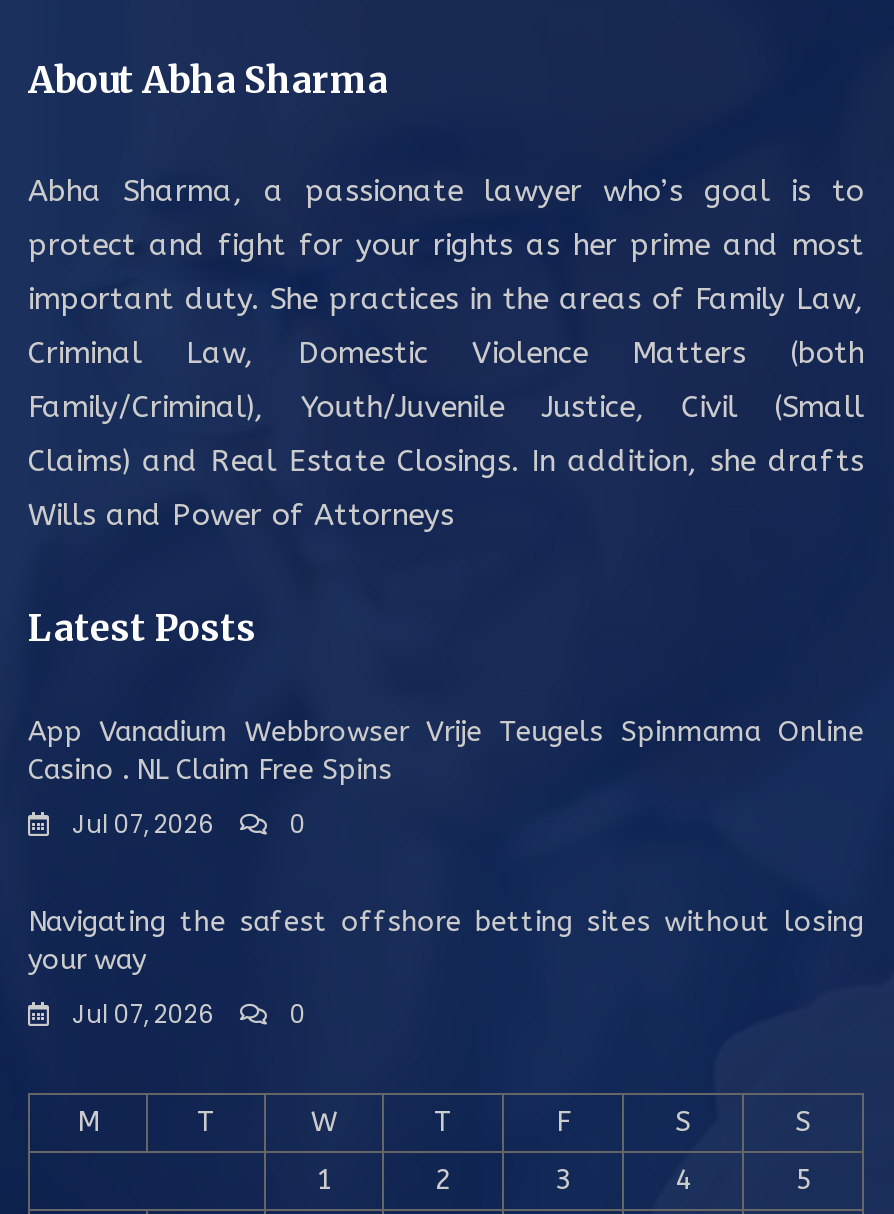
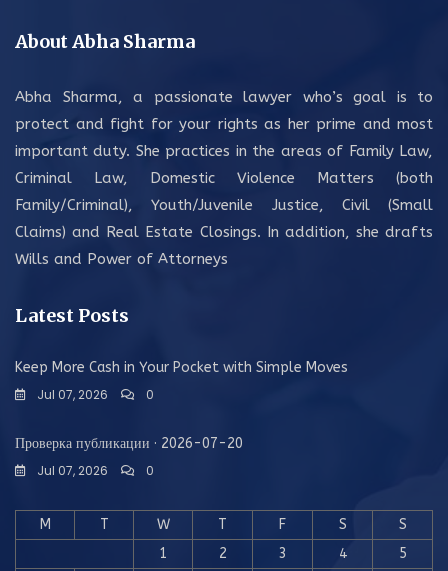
[28,714,864,786] App Vanadium Webbrowser Vrije Teugels Spinmama Online | Casino . NL Claim Free Spins -> [15,358,348,375] Keep More Cash in Your Pocket with Simple Moves
[28,904,864,976] Navigating the safest offshore betting sites without losing | your way -> [15,434,243,451] Проверка публикации · 2026-07-20

